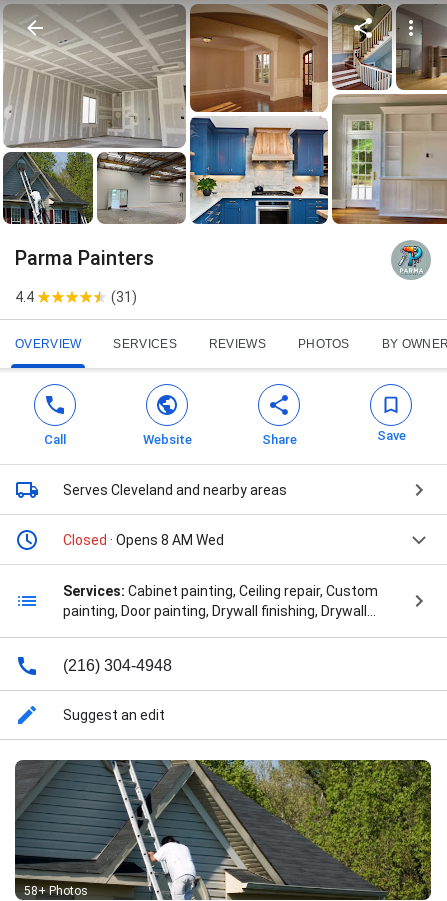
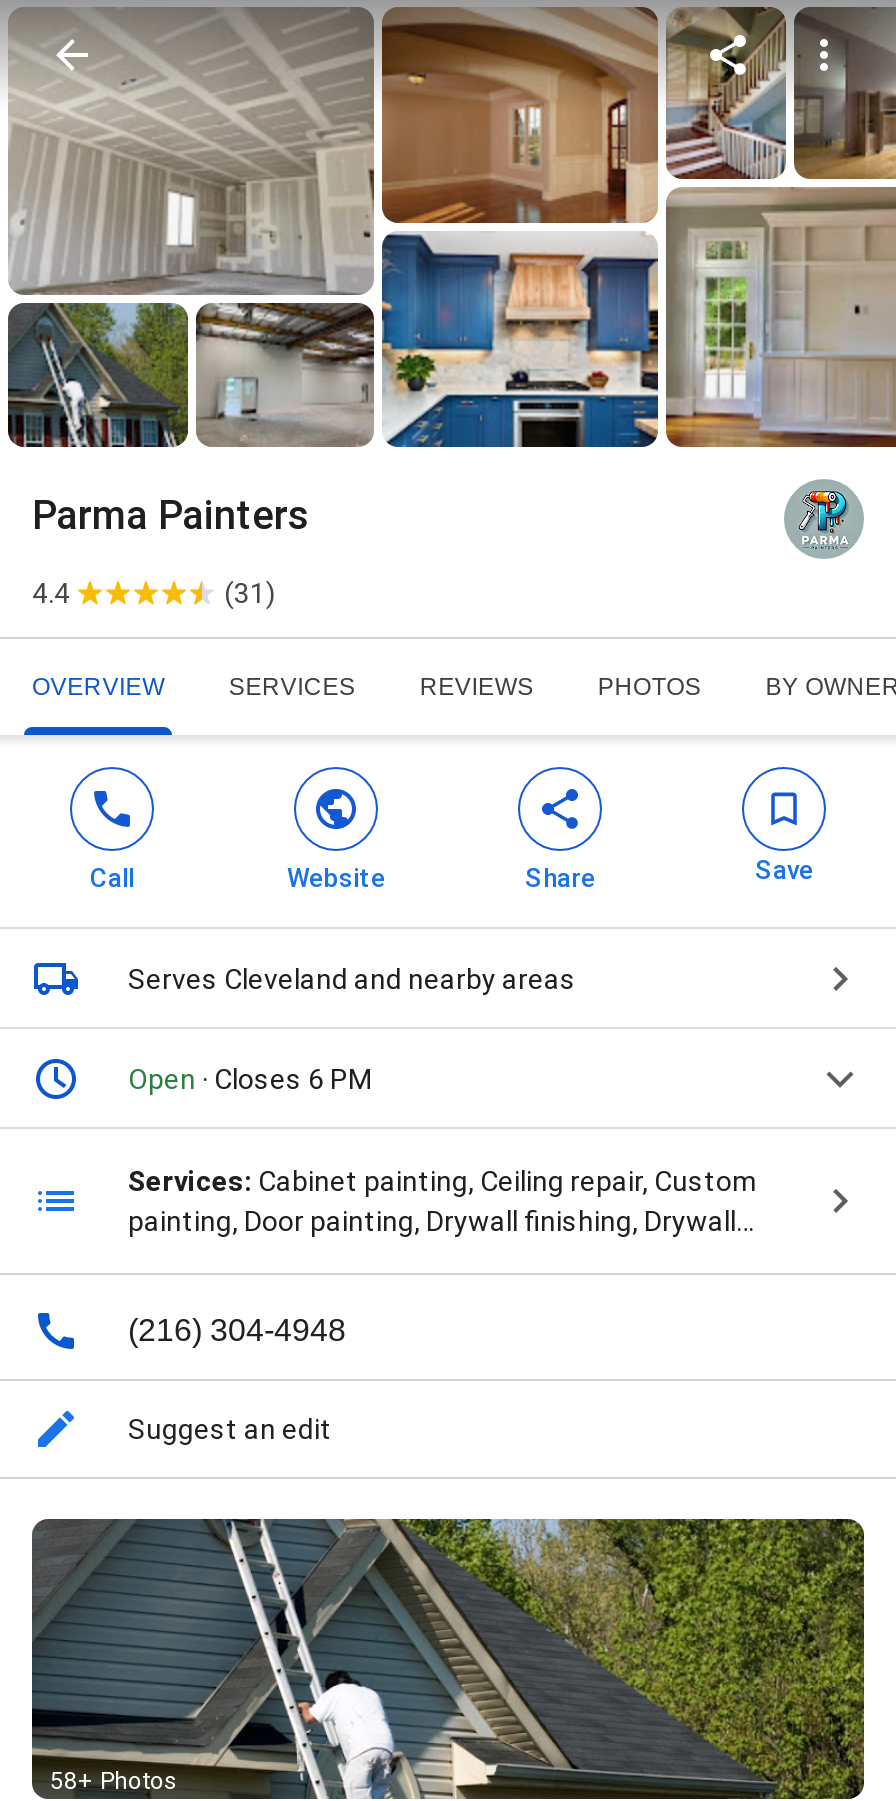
[63,532,224,548] Closed · Opens 8 AM Wed -> [128,1063,372,1095] Open · Closes 6 PM

